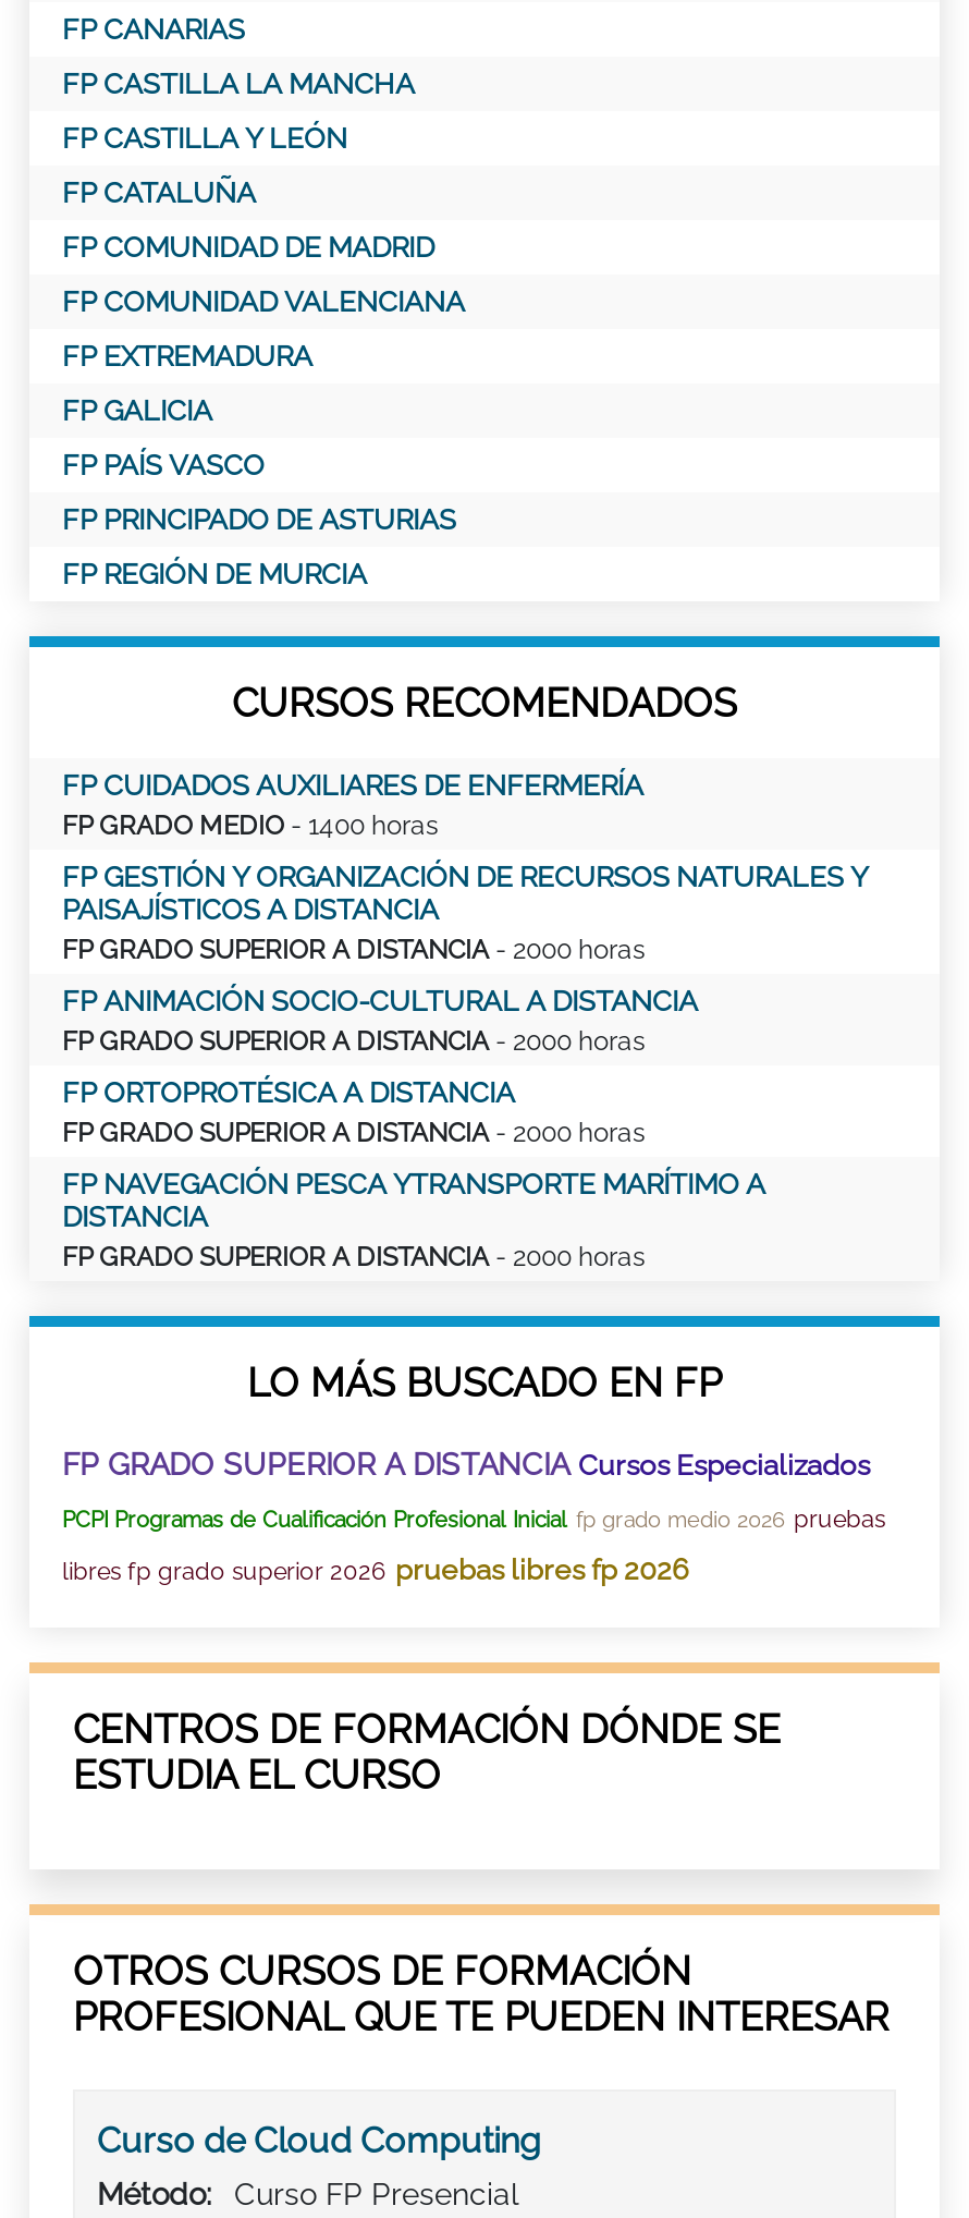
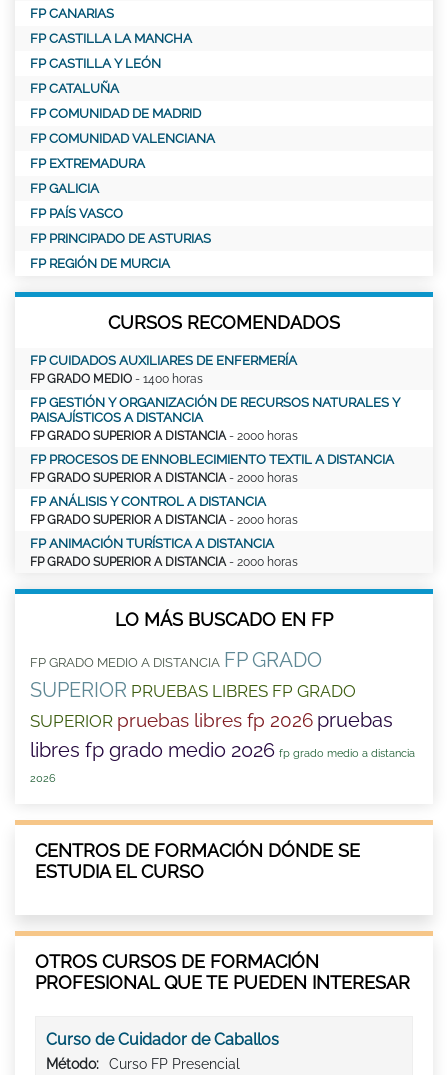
[62,984,698,1017] FP ANIMACIÓN SOCIO-CULTURAL A DISTANCIA -> [30,452,394,467] FP PROCESOS DE ENNOBLECIMIENTO TEXTIL A DISTANCIA
[62,1075,515,1108] FP ORTOPROTÉSICA A DISTANCIA -> [30,494,266,509] FP ANÁLISIS Y CONTROL A DISTANCIA
[62,1167,765,1232] FP NAVEGACIÓN PESCA YTRANSPORTE MARÍTIMO A | DISTANCIA -> [30,536,274,551] FP ANIMACIÓN TURÍSTICA A DISTANCIA
[62,1446,885,1585] FP GRADO SUPERIOR A DISTANCIA Cursos Especializados | PCPI Programas de Cualificación Profesional Inicial fp grado medio 2026 pruebas | libres fp grado superior 2026 pruebas libres fp 2026 -> [30,648,415,785] FP GRADO MEDIO A DISTANCIA FP GRADO | SUPERIOR PRUEBAS LIBRES FP GRADO | SUPERIOR pruebas libres fp 2026 pruebas | libres fp grado medio 2026 fp grado medio a distancia | 2026
[97,2119,541,2160] Curso de Cloud Computing -> [46,1030,279,1049] Curso de Cuidador de Caballos

